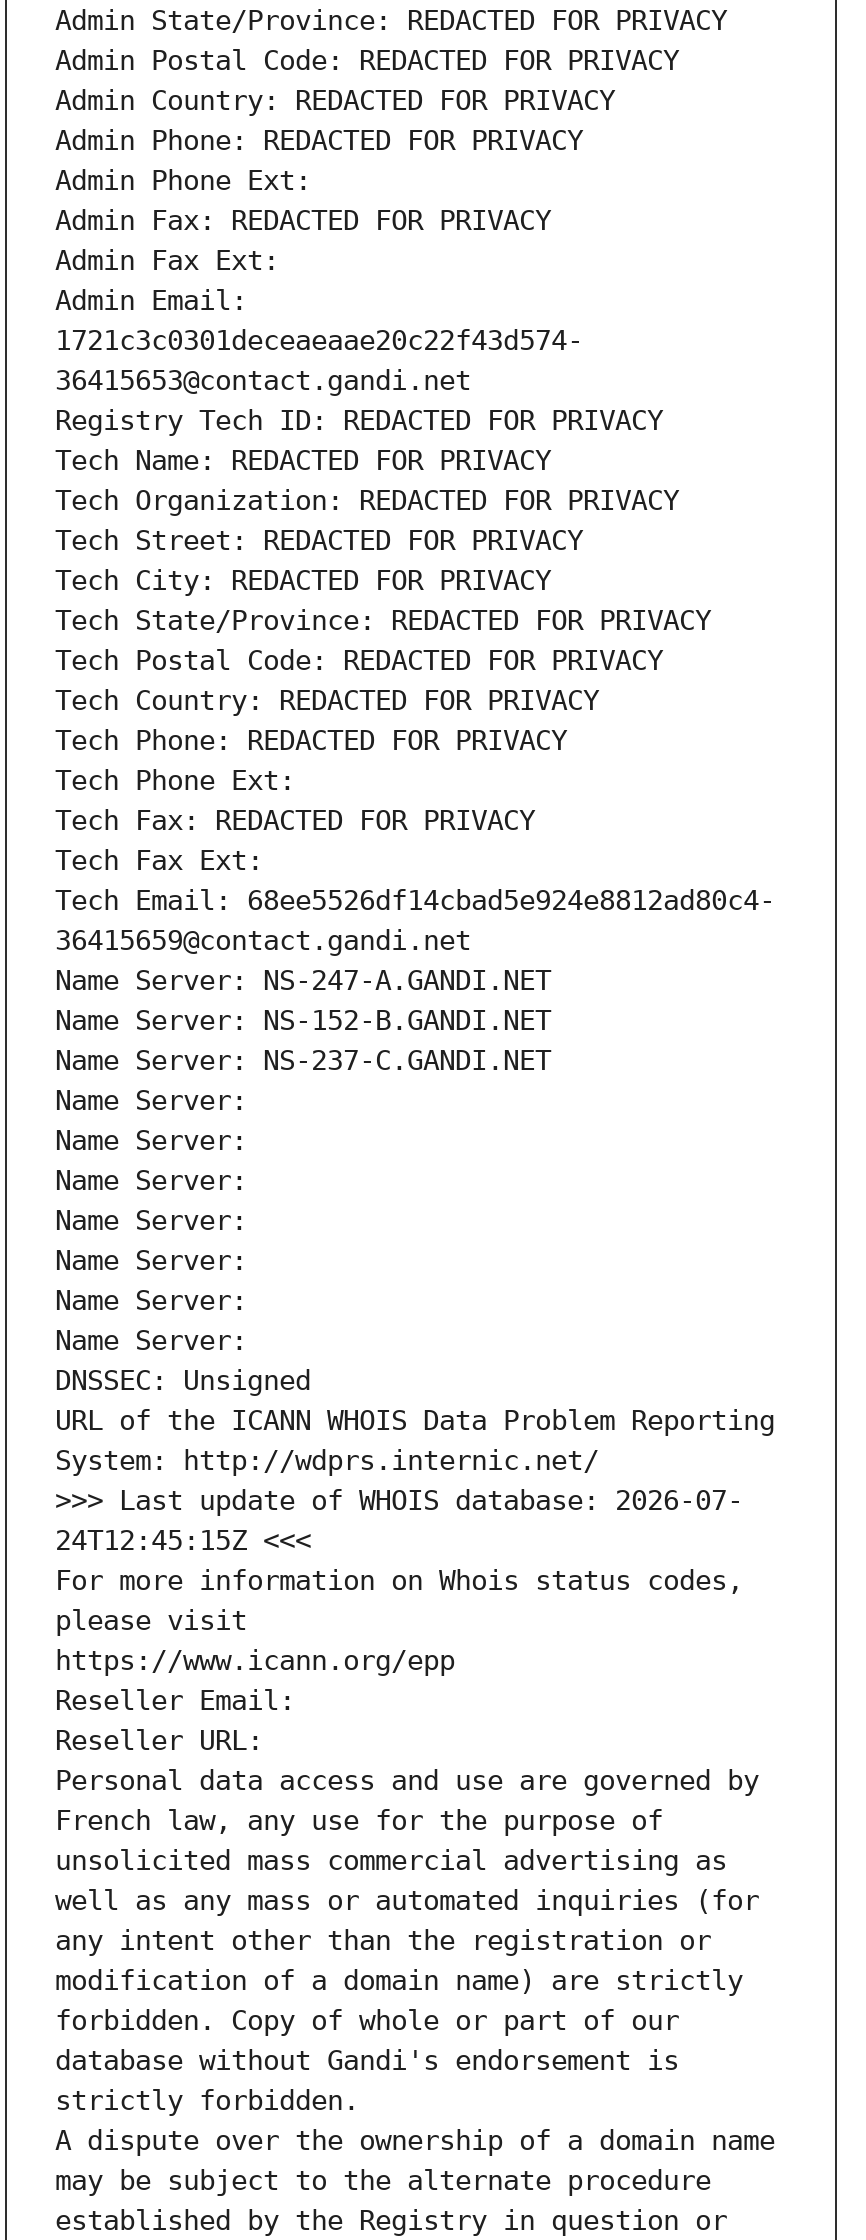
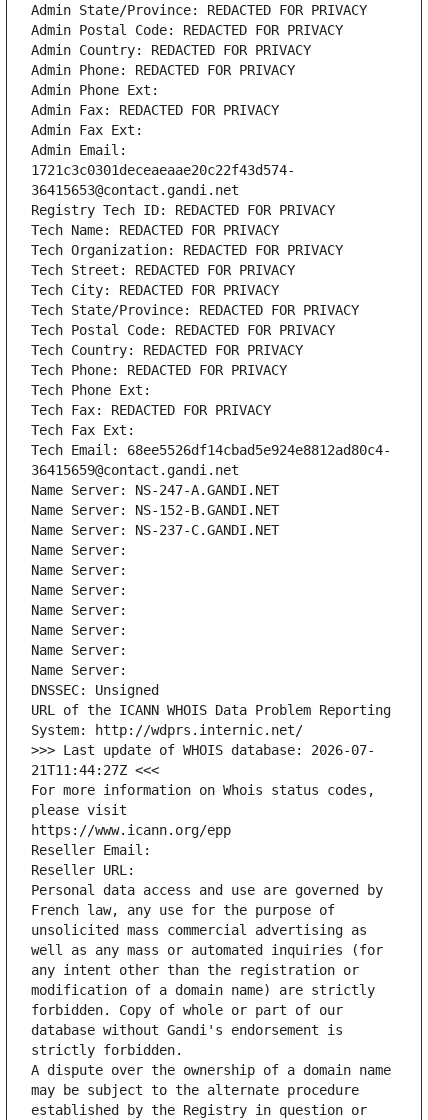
[55,1525,311,1557] 24T12:45:15Z <<< -> [31,762,159,778] 21T11:44:27Z <<<

